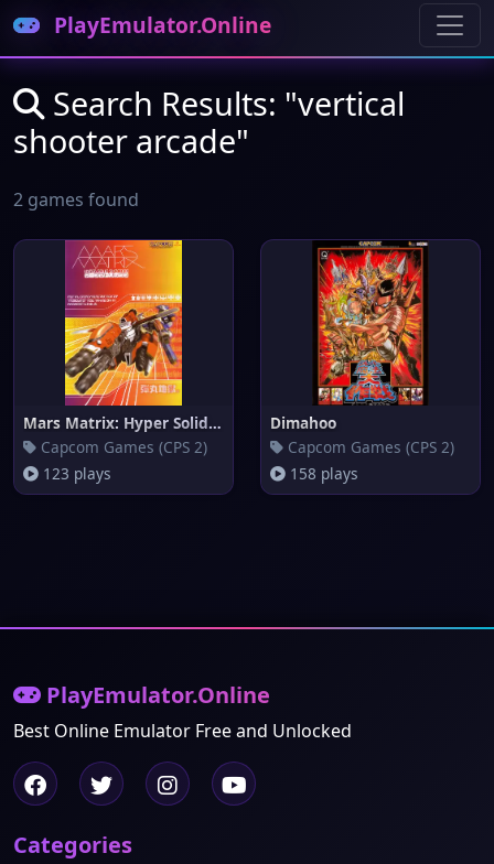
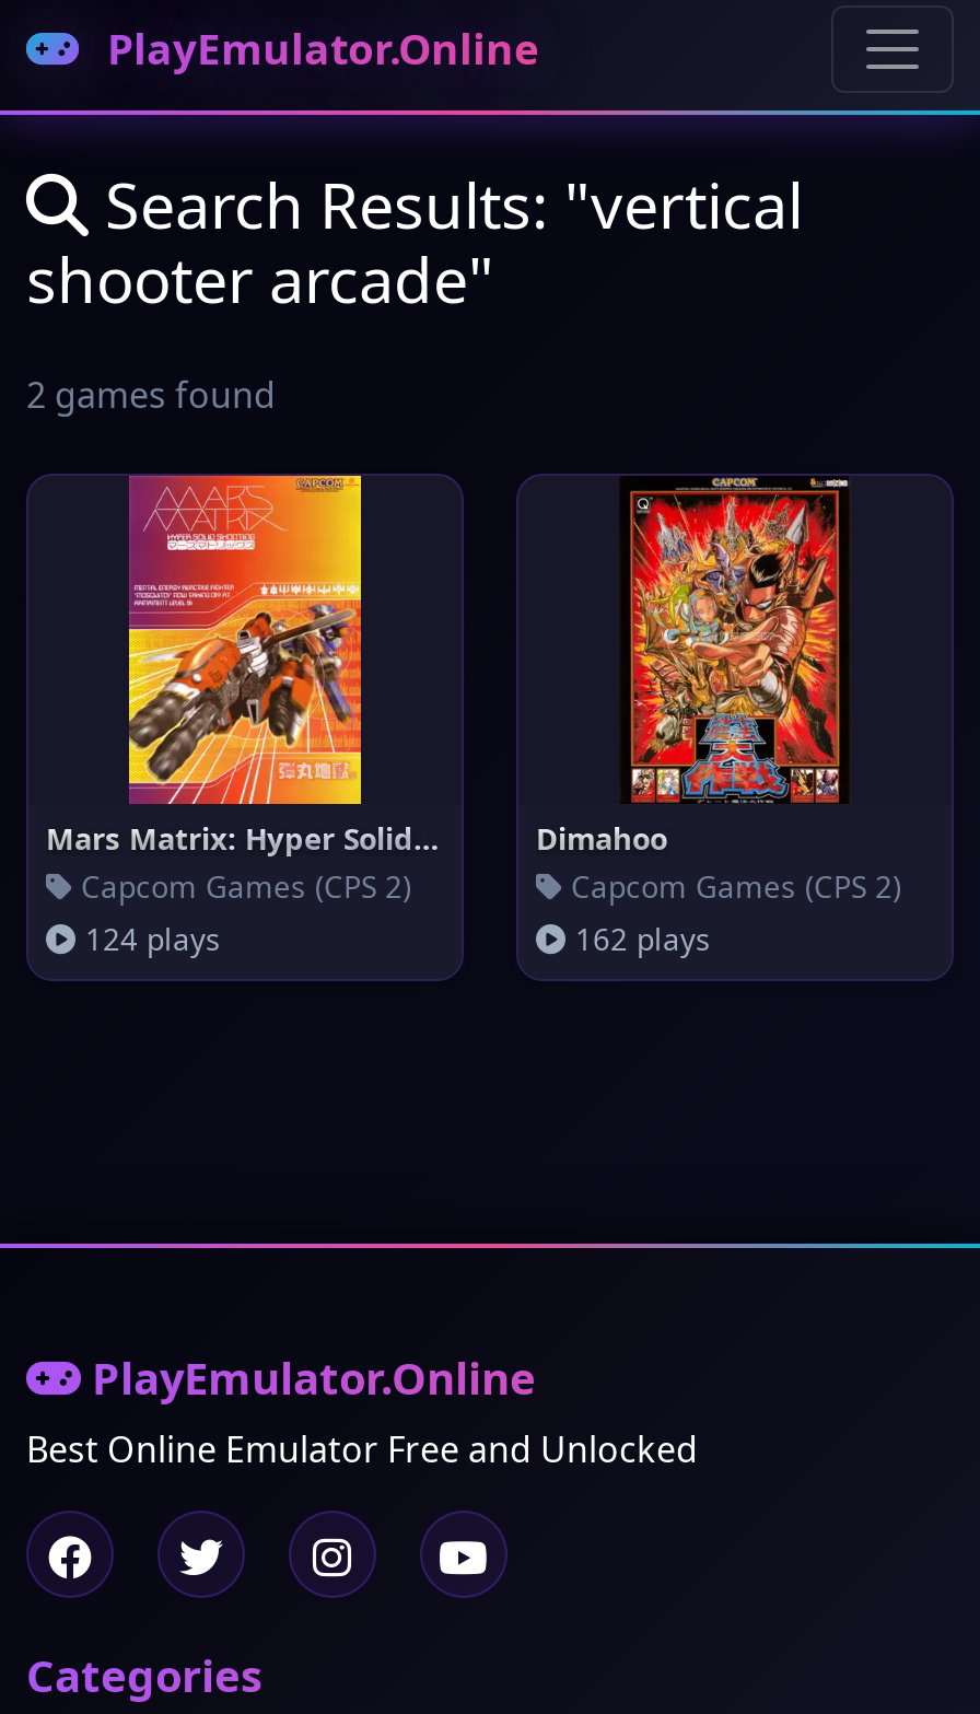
[39,463,111,484] 123 plays -> [77,918,221,959] 124 plays
[286,463,358,484] 158 plays -> [567,918,711,959] 162 plays

